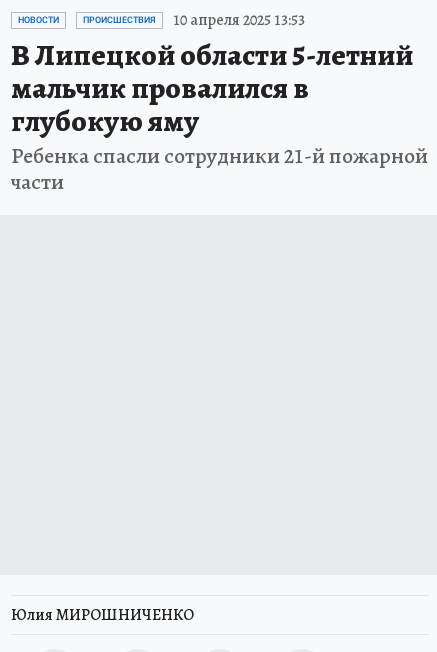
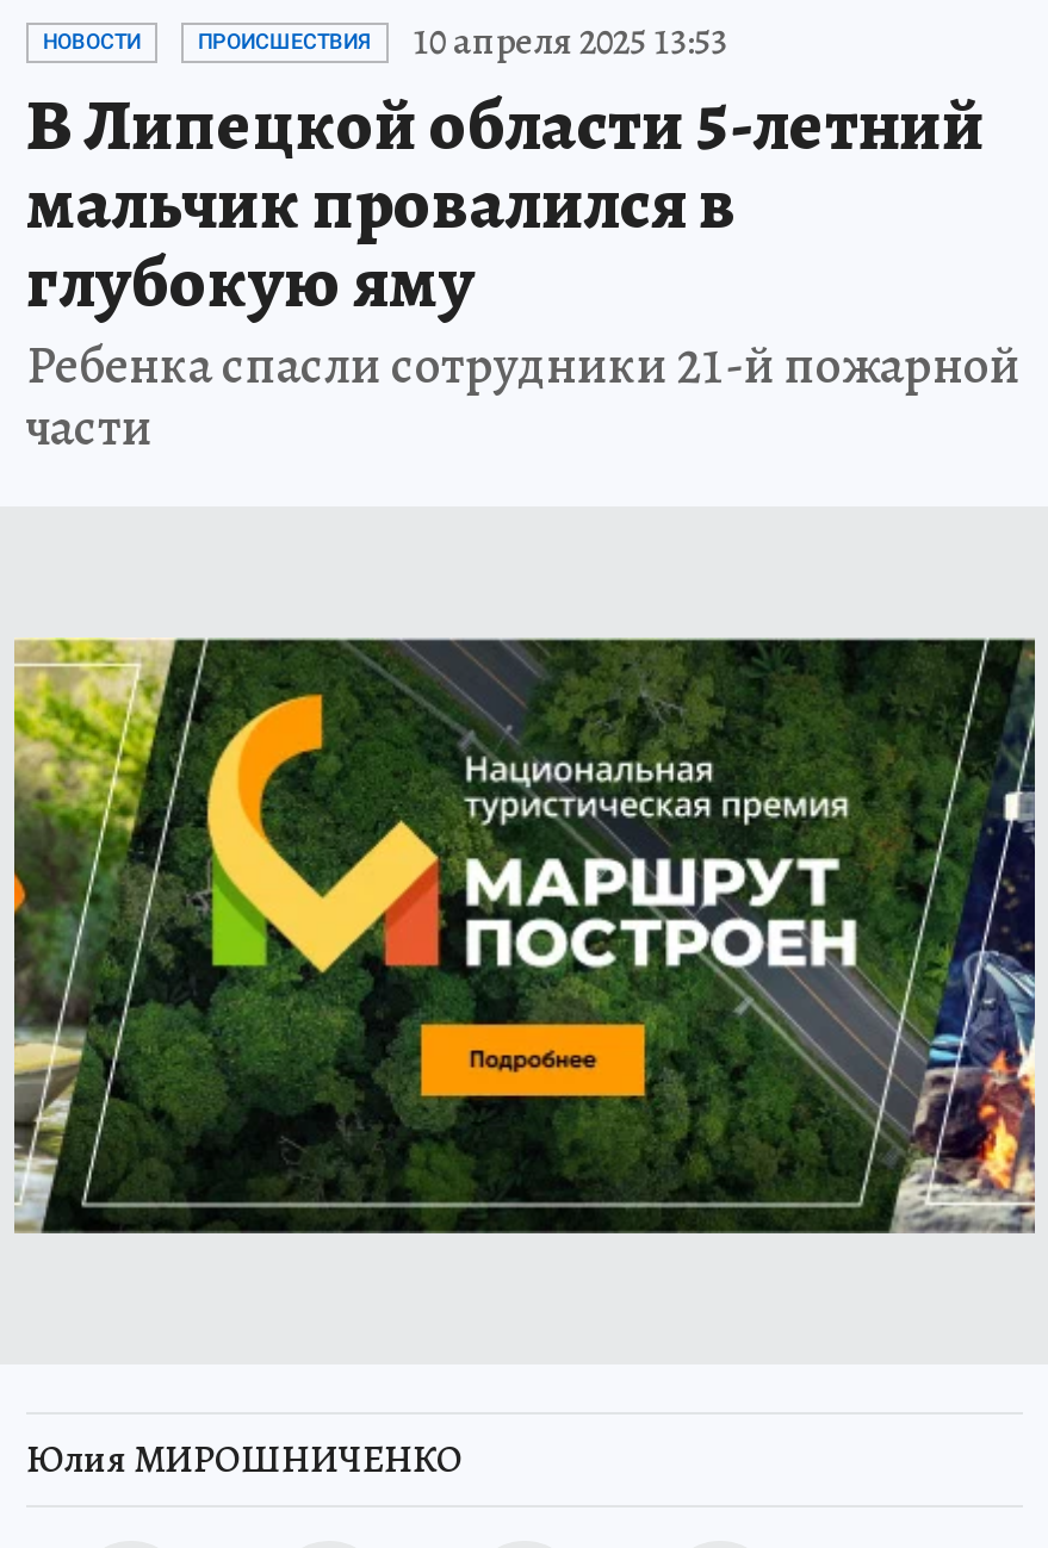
none -> [12,635,1037,1236] [image]

